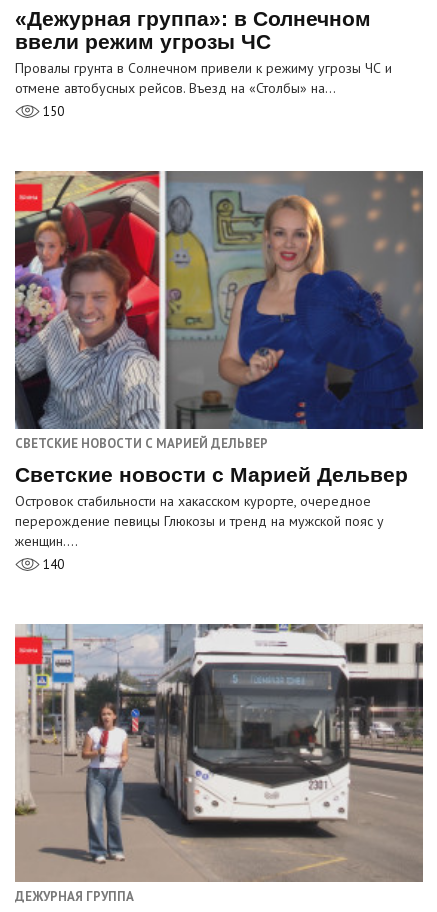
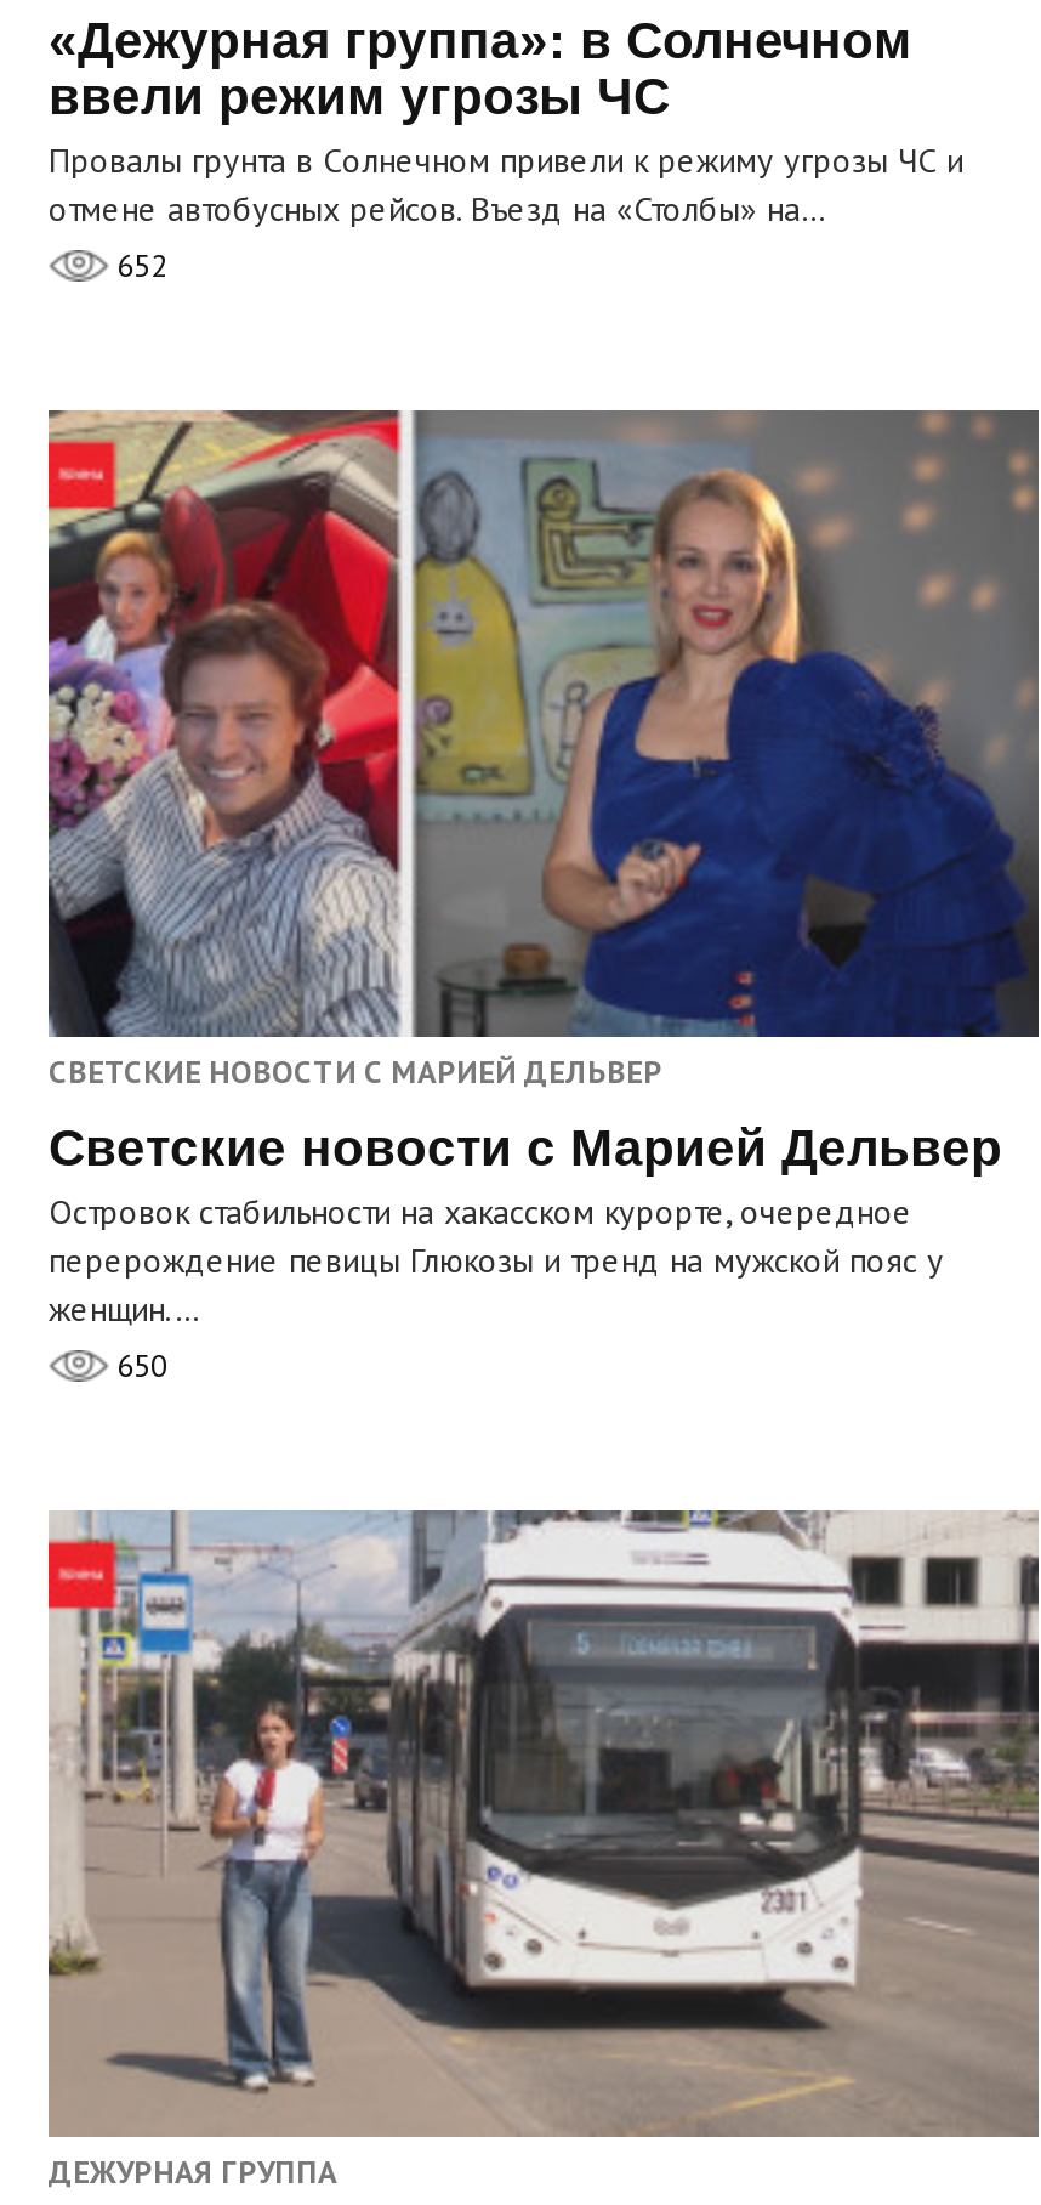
[40,103,64,120] 150 -> [109,246,167,287] 652
[40,556,64,573] 140 -> [109,1346,167,1387] 650

